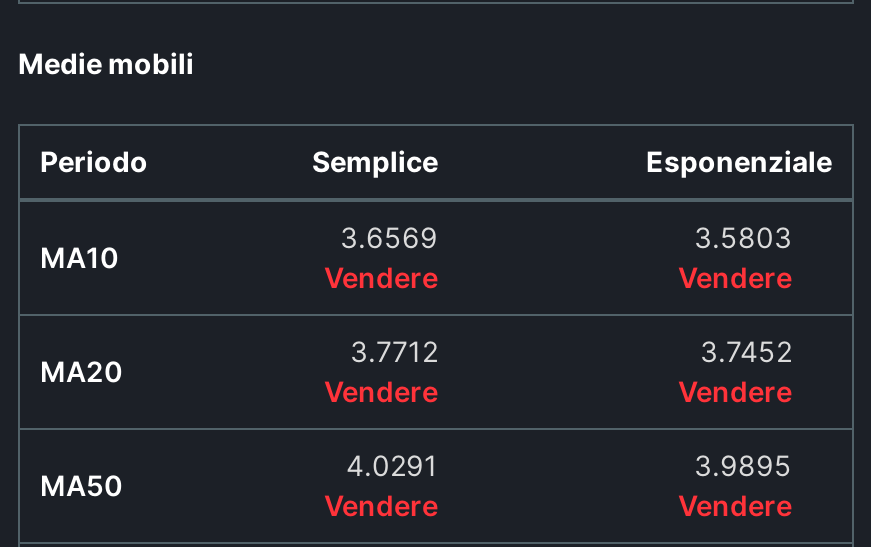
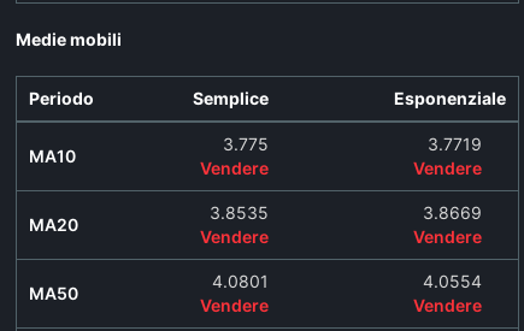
[340,219,438,253] 3.6569 -> [223,133,269,153] 3.775
[694,219,792,253] 3.5803 -> [428,133,482,153] 3.7719
[350,333,438,367] 3.7712 -> [210,202,269,222] 3.8535
[700,333,792,367] 3.7452 -> [423,202,482,222] 3.8669
[346,447,438,481] 4.0291 -> [212,270,269,291] 4.0801
[694,447,792,481] 3.9895 -> [423,270,482,291] 4.0554

